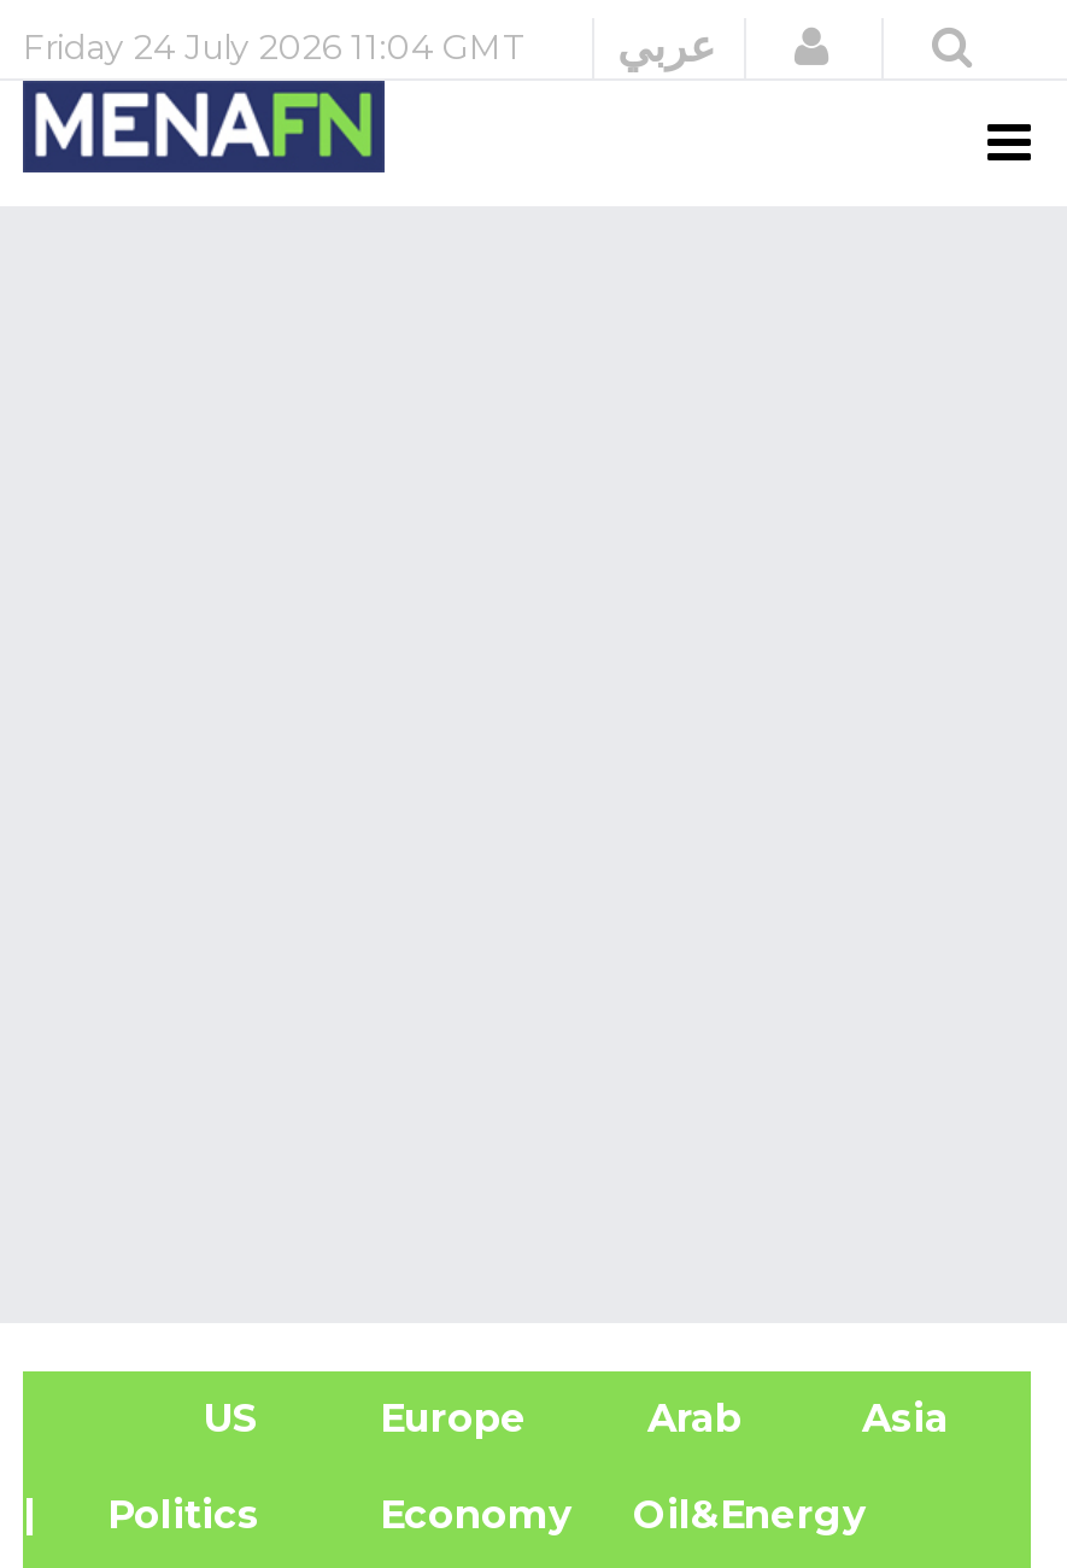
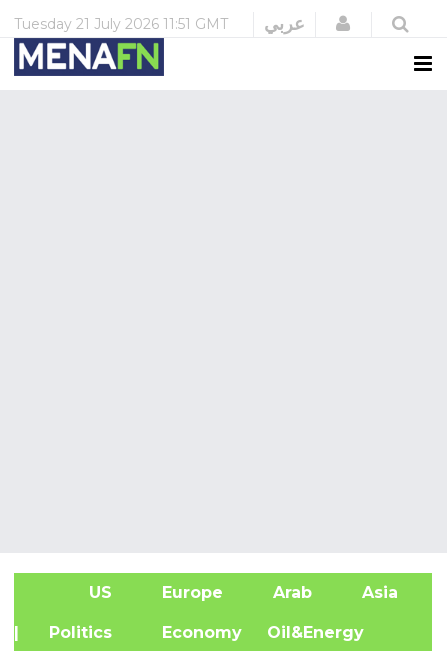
[23,25,522,69] Friday 24 July 2026 11:04 GMT -> [14,15,228,33] Tuesday 21 July 2026 11:51 GMT

